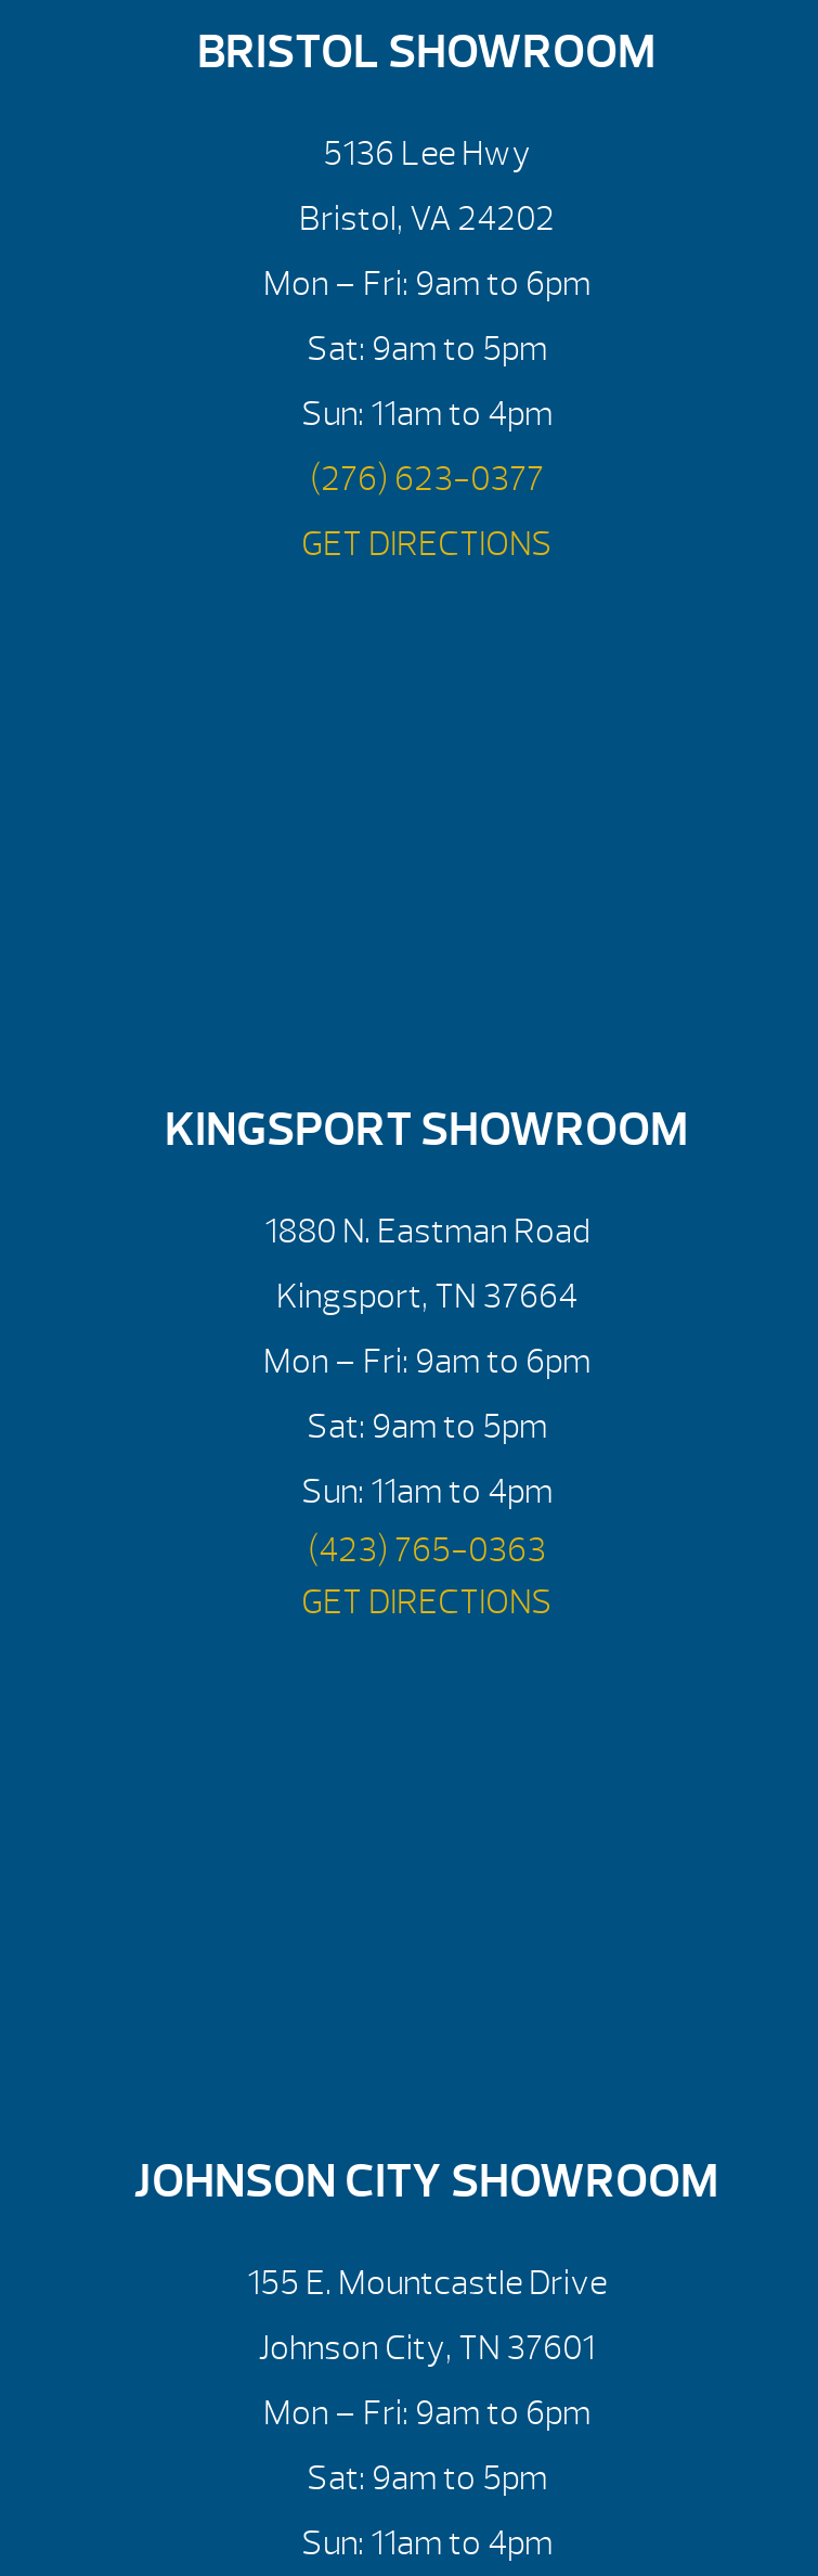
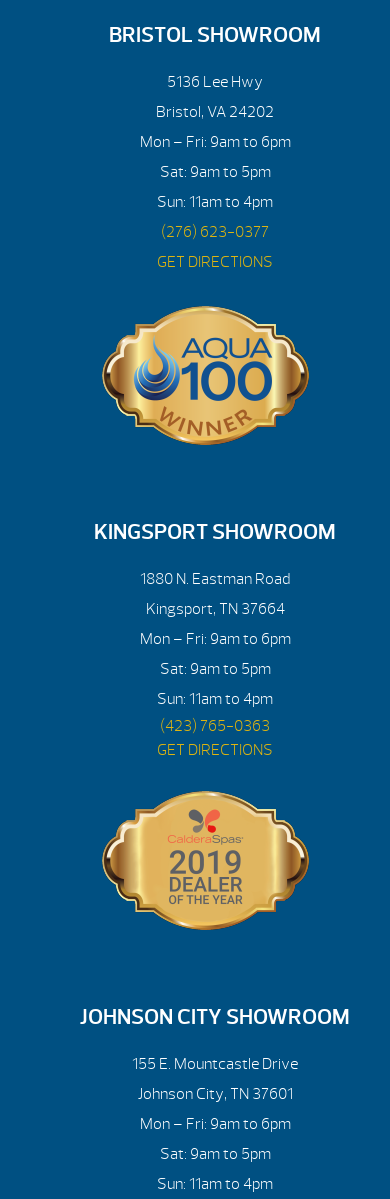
none -> [101,305,310,446] [image]
none -> [101,790,310,931] [image]

